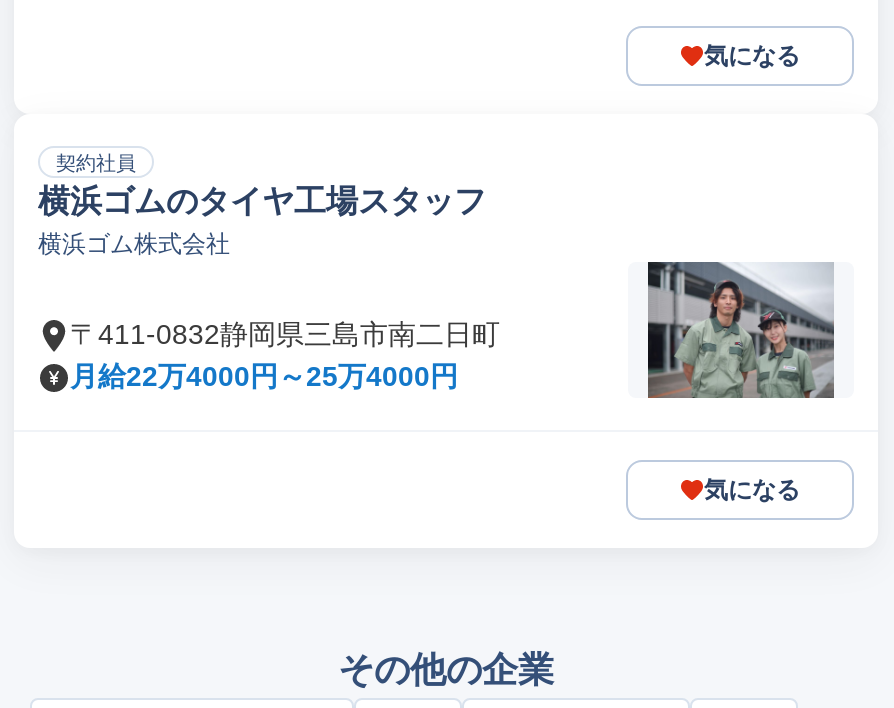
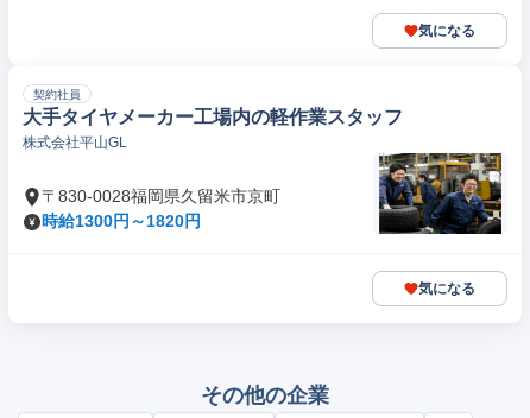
[38,184,486,258] 横浜ゴムのタイヤ工場スタッフ | 横浜ゴム株式会社 -> [23,107,403,151] 大手タイヤメーカー工場内の軽作業スタッフ | 株式会社平山GL
[638,260,844,400] [image] -> [378,152,503,235] [image]
[70,318,500,392] 〒411-0832静岡県三島市南二日町 | 月給22万4000円～25万4000円 -> [42,186,280,230] 〒830-0028福岡県久留米市京町 | 時給1300円～1820円

